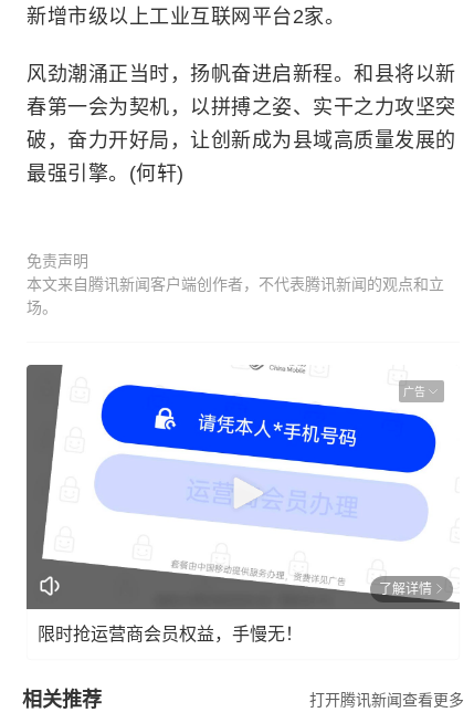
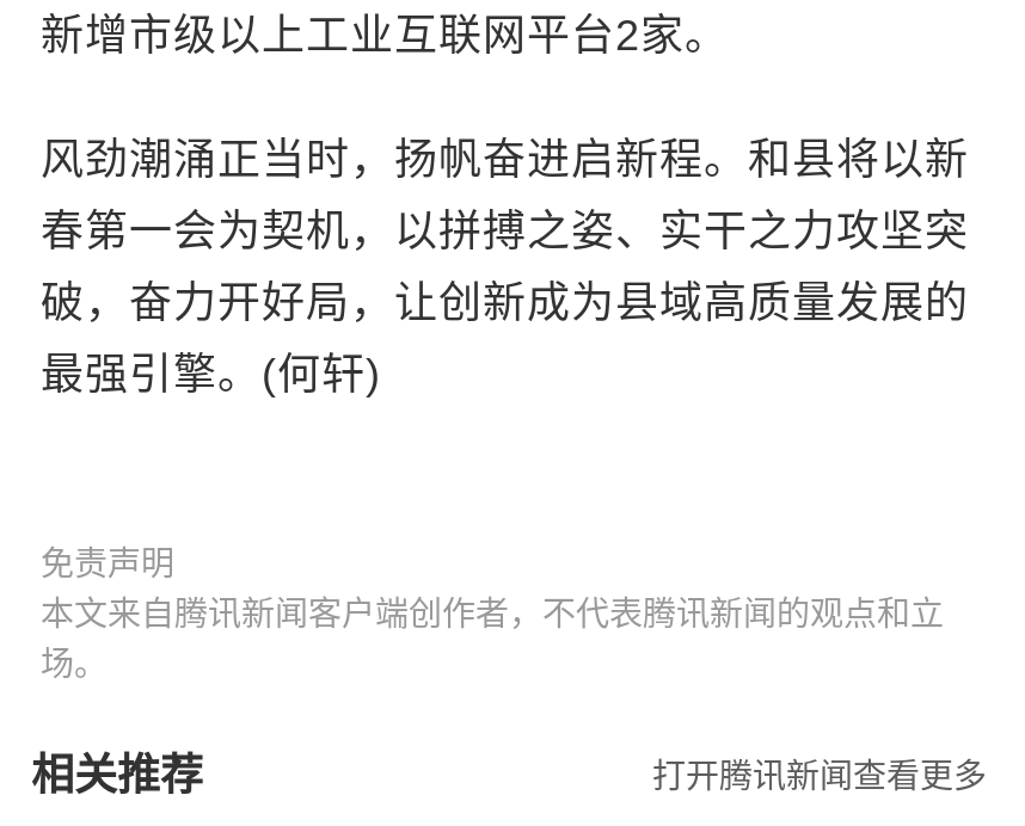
[25,365,461,610] [image] | 广告 -> none
[38,581,432,643] 了解详情 | 限时抢运营商会员权益，手慢无！ -> none

